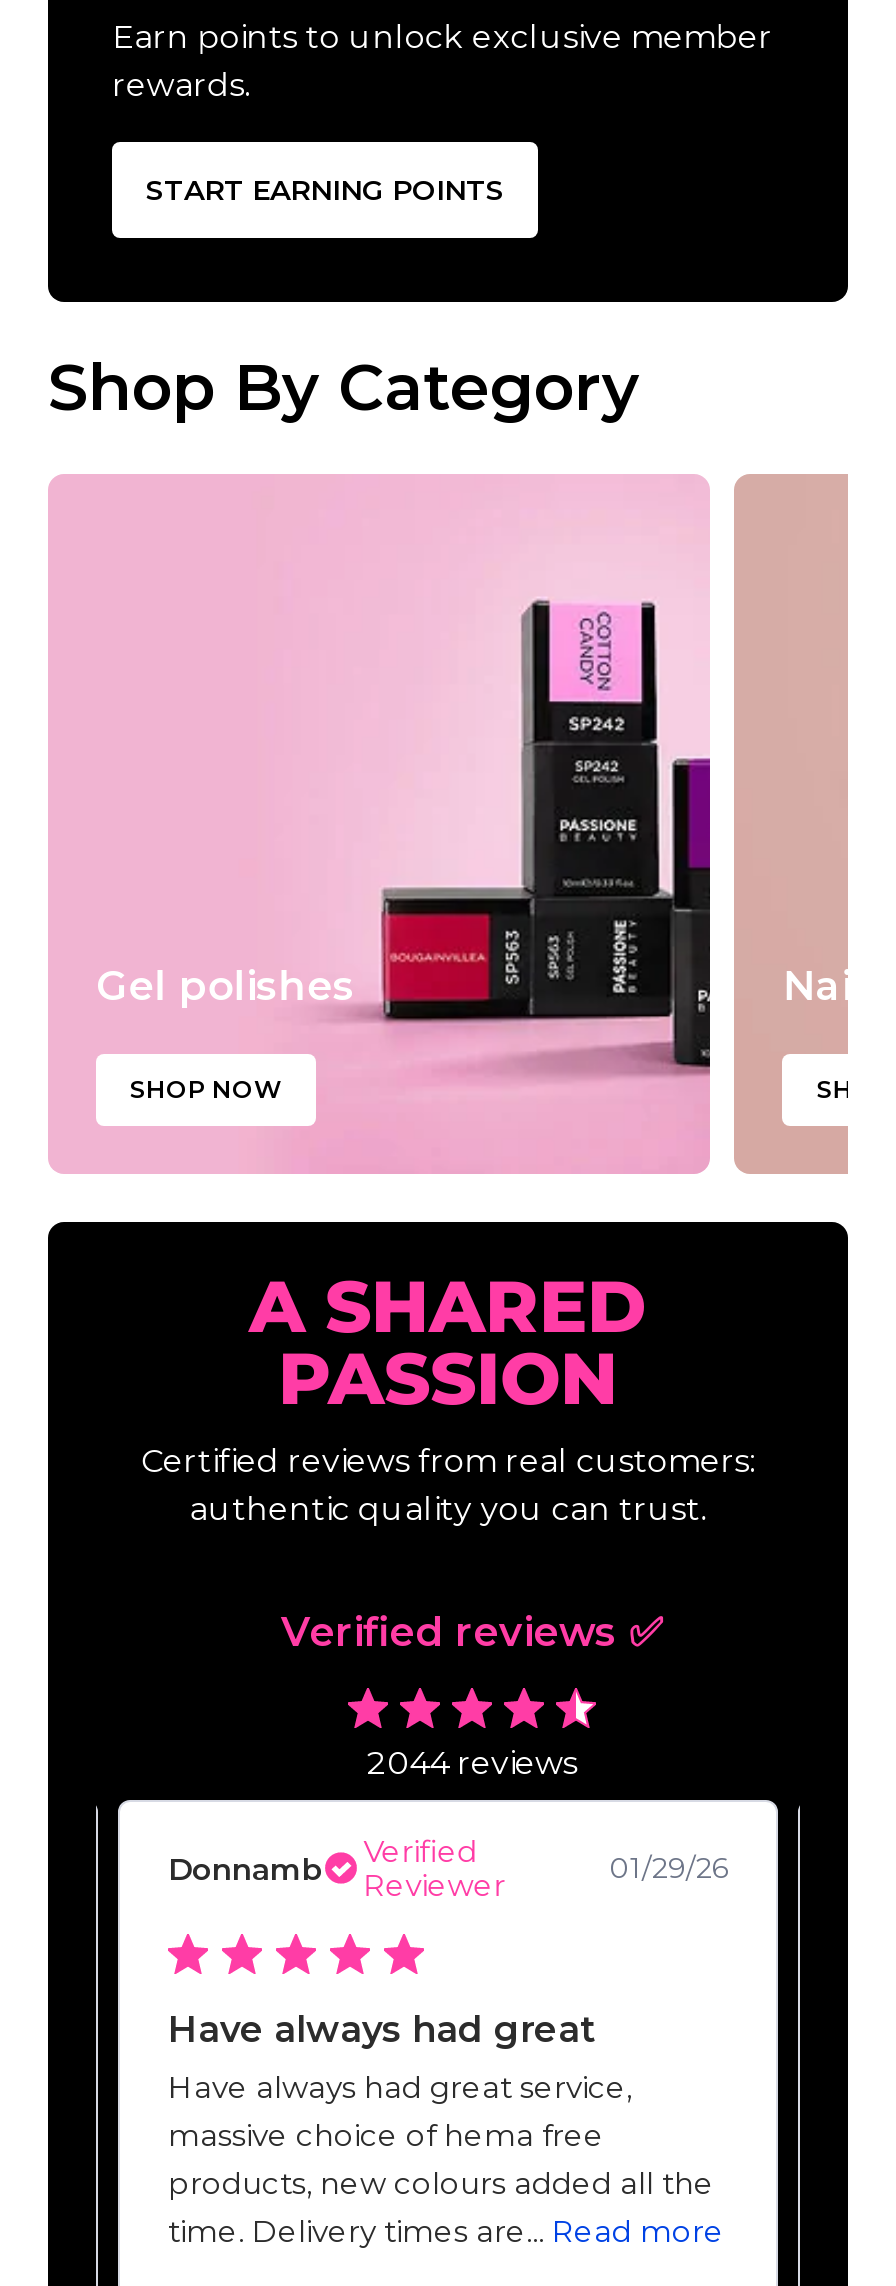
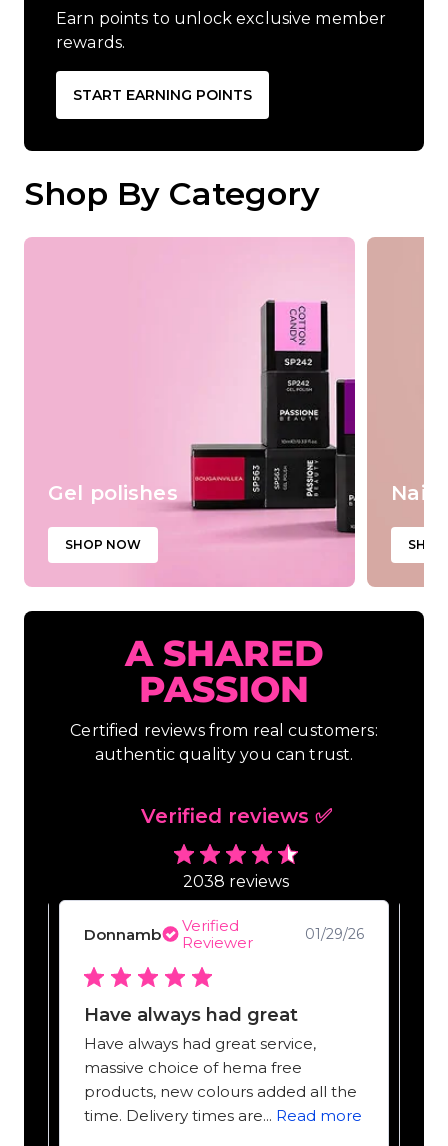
[367,1744,577,1782] 2044 reviews -> [183,872,289,891] 2038 reviews

